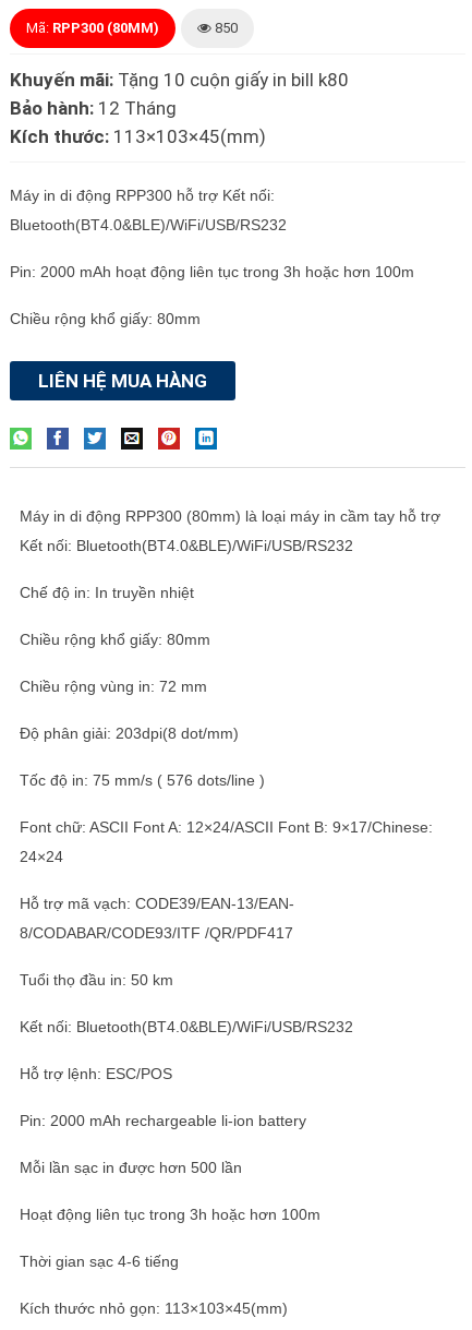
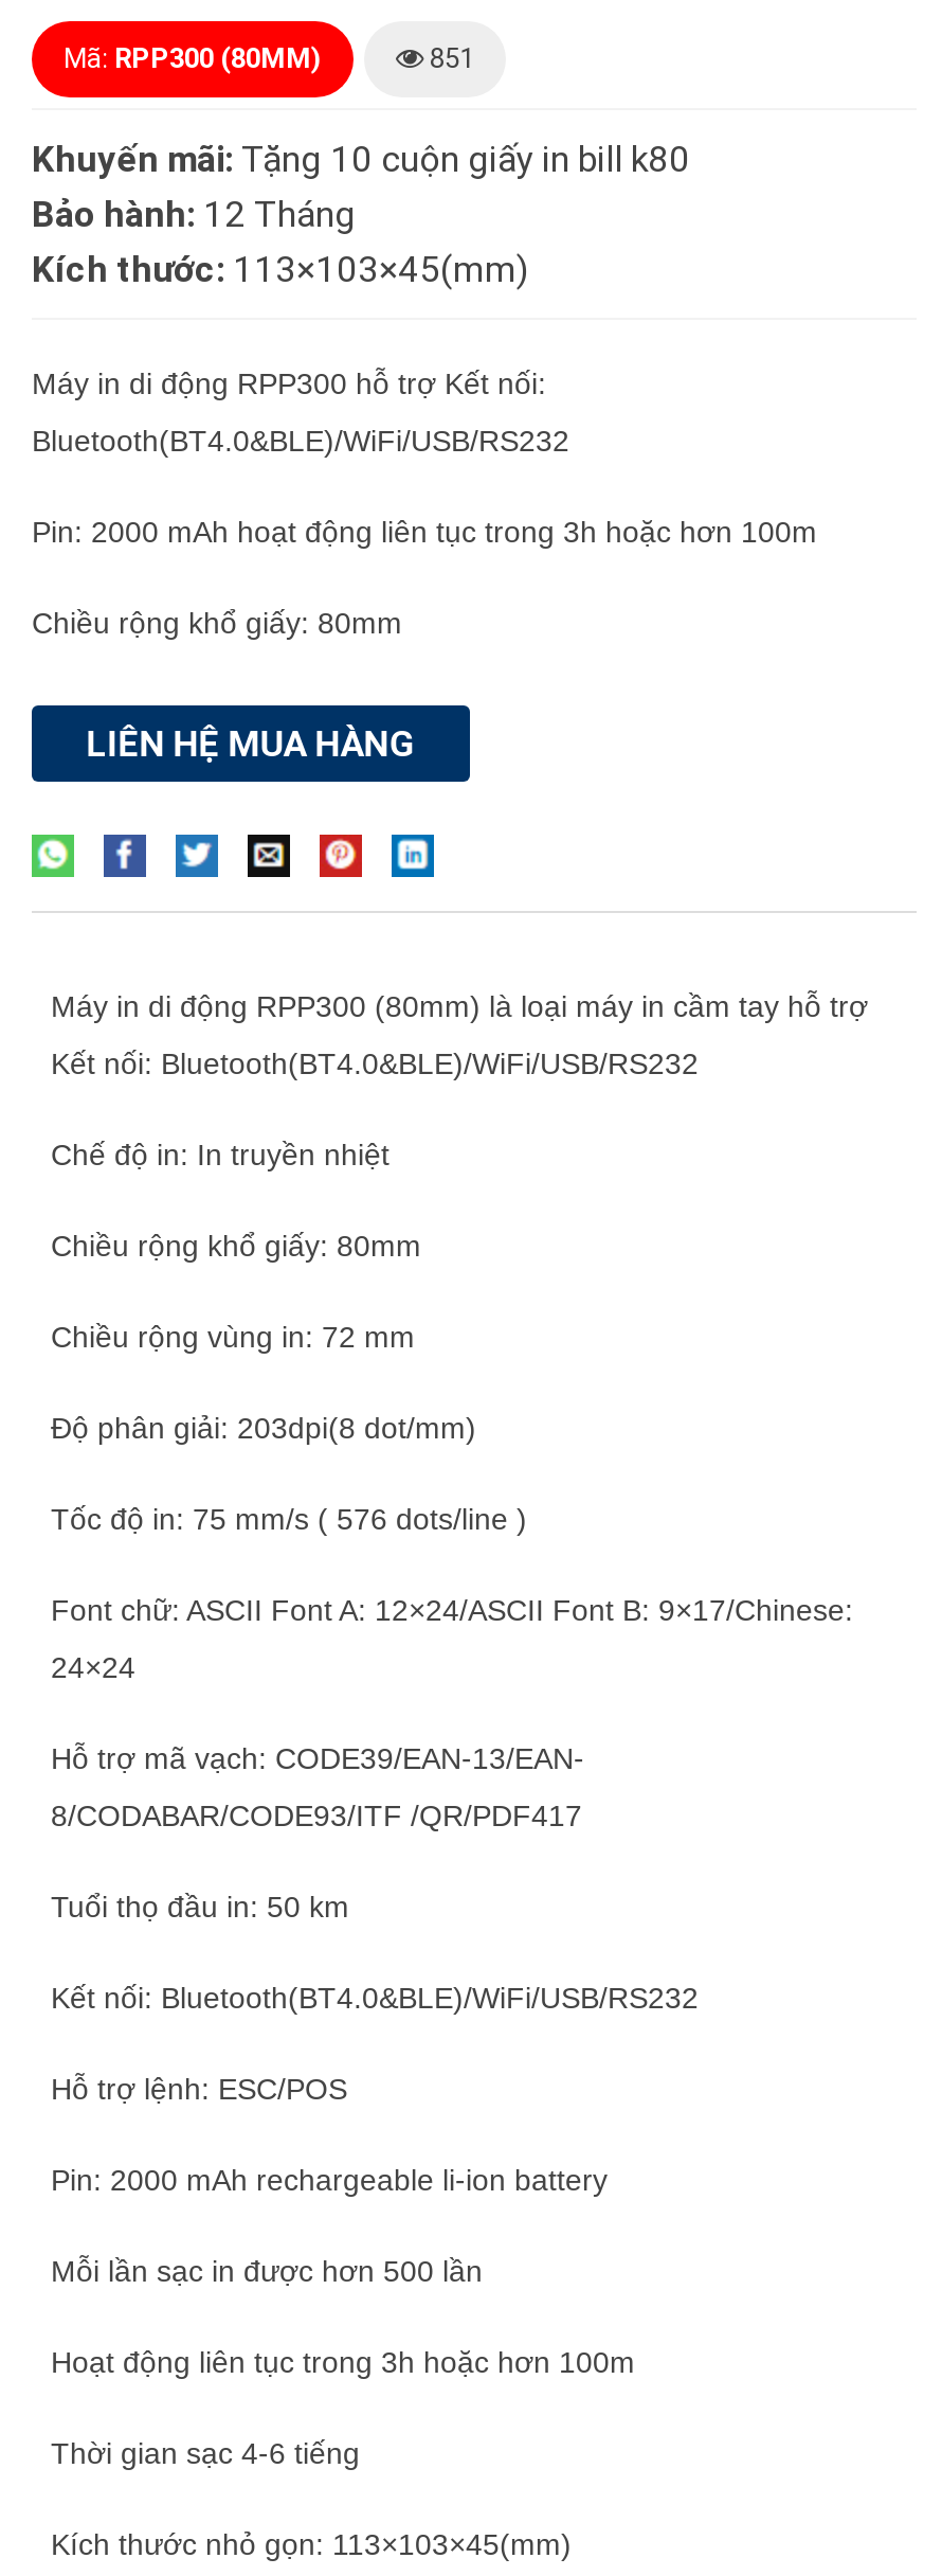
[211,20,238,36] 850 -> [423,42,474,74] 851

